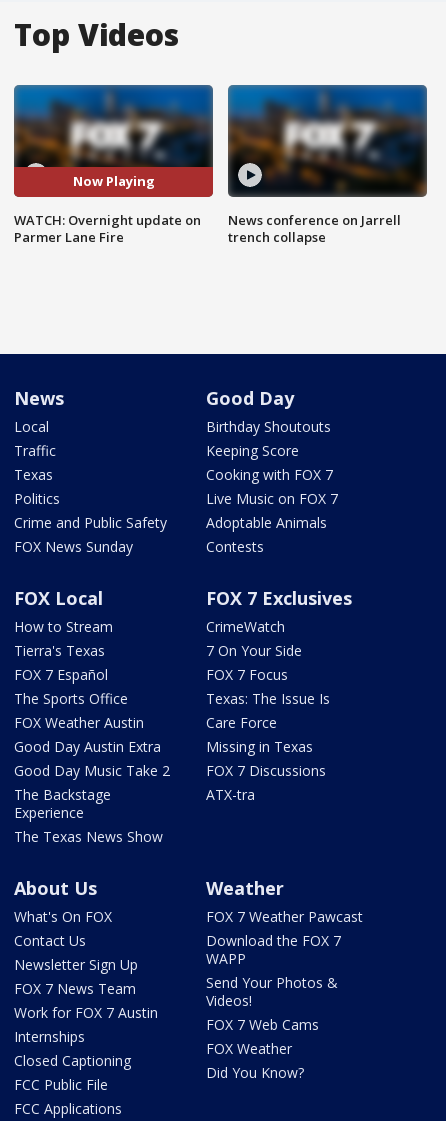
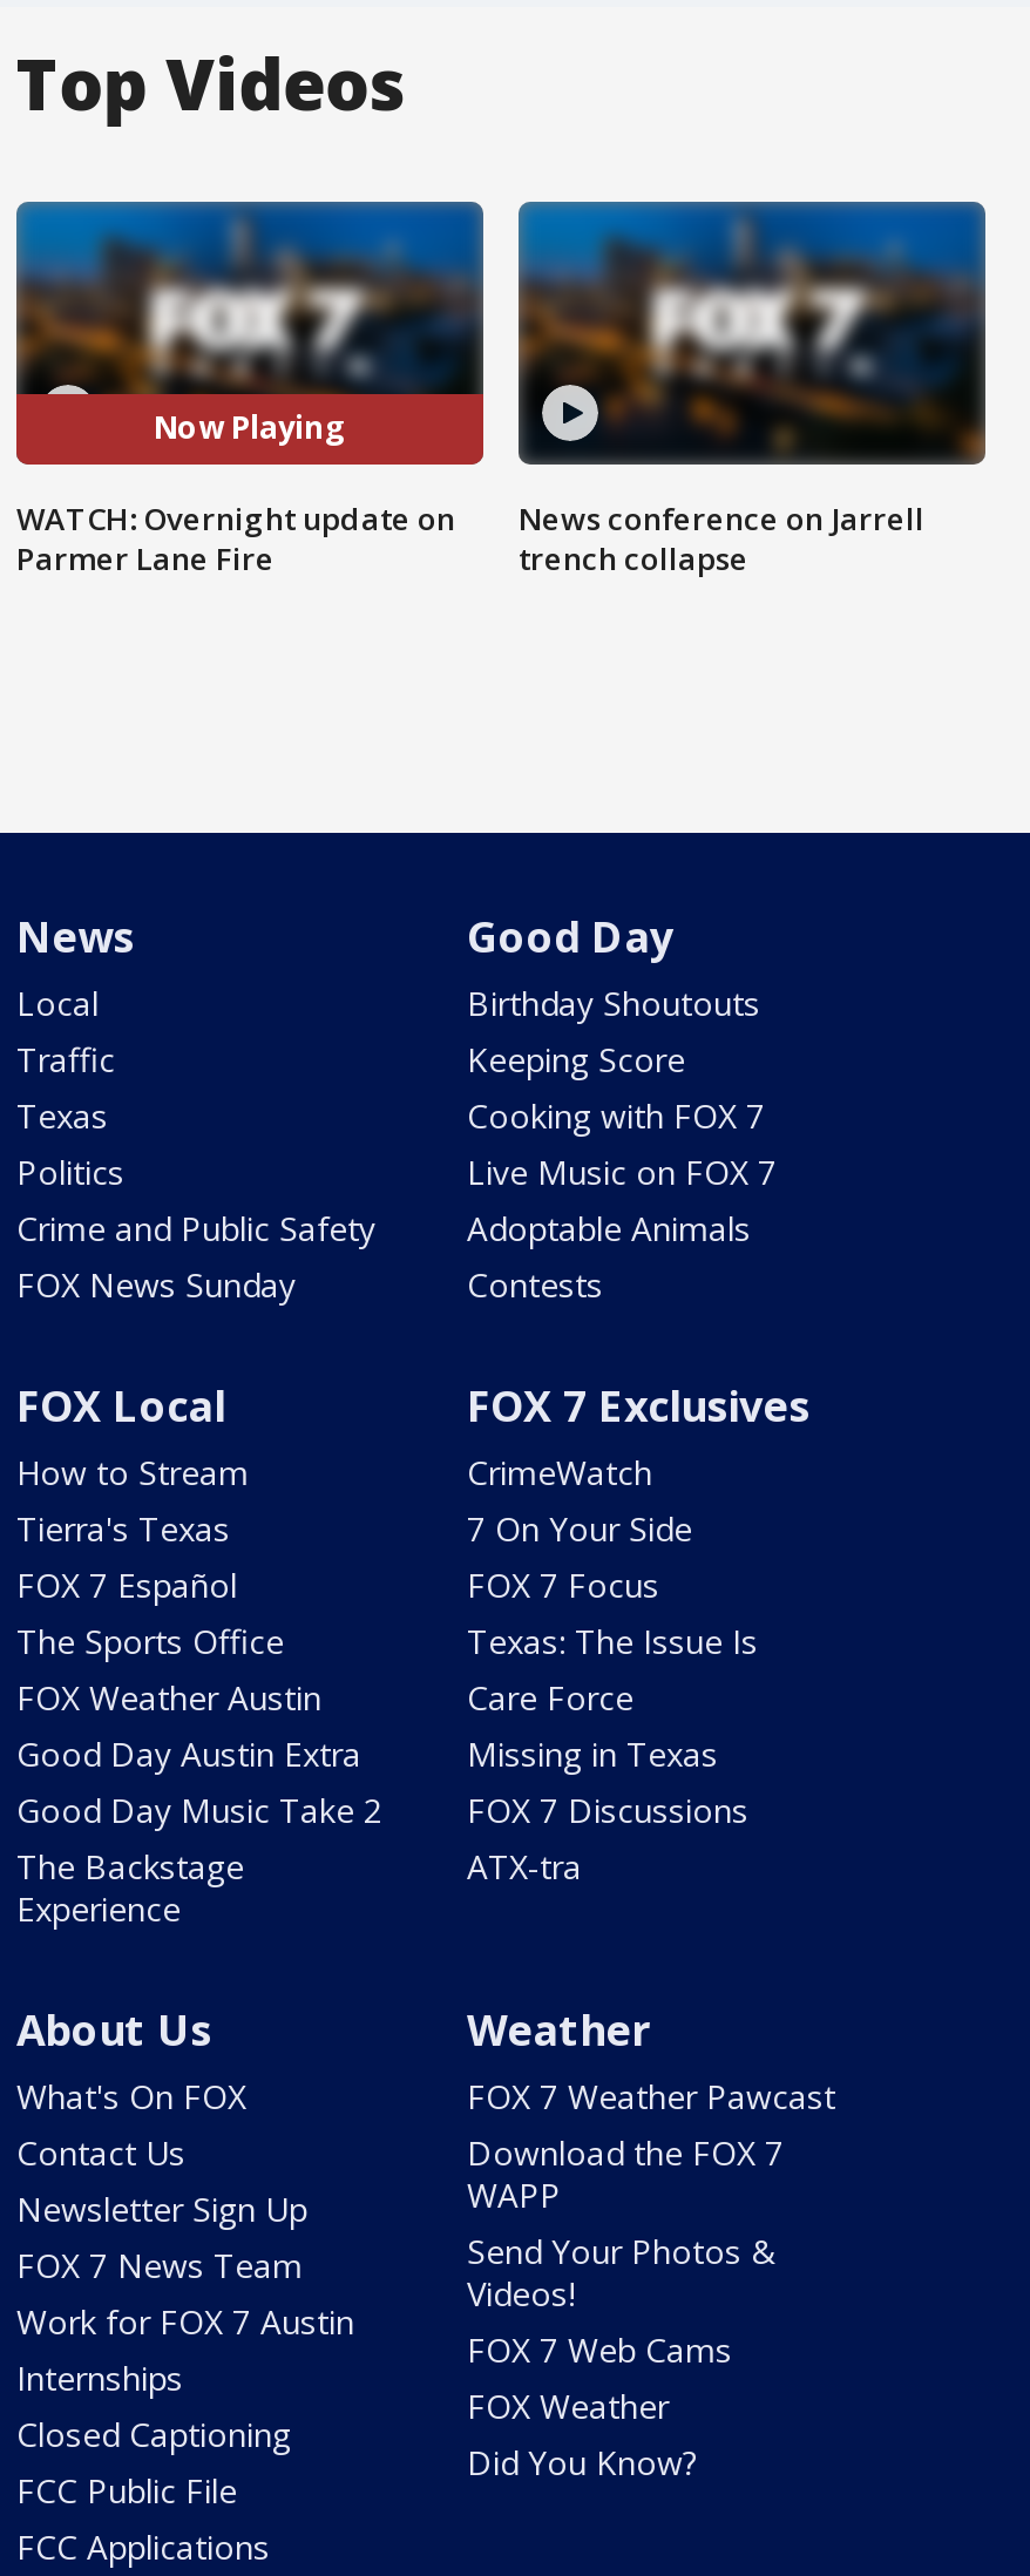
[14,827,163,846] The Texas News Show -> none

